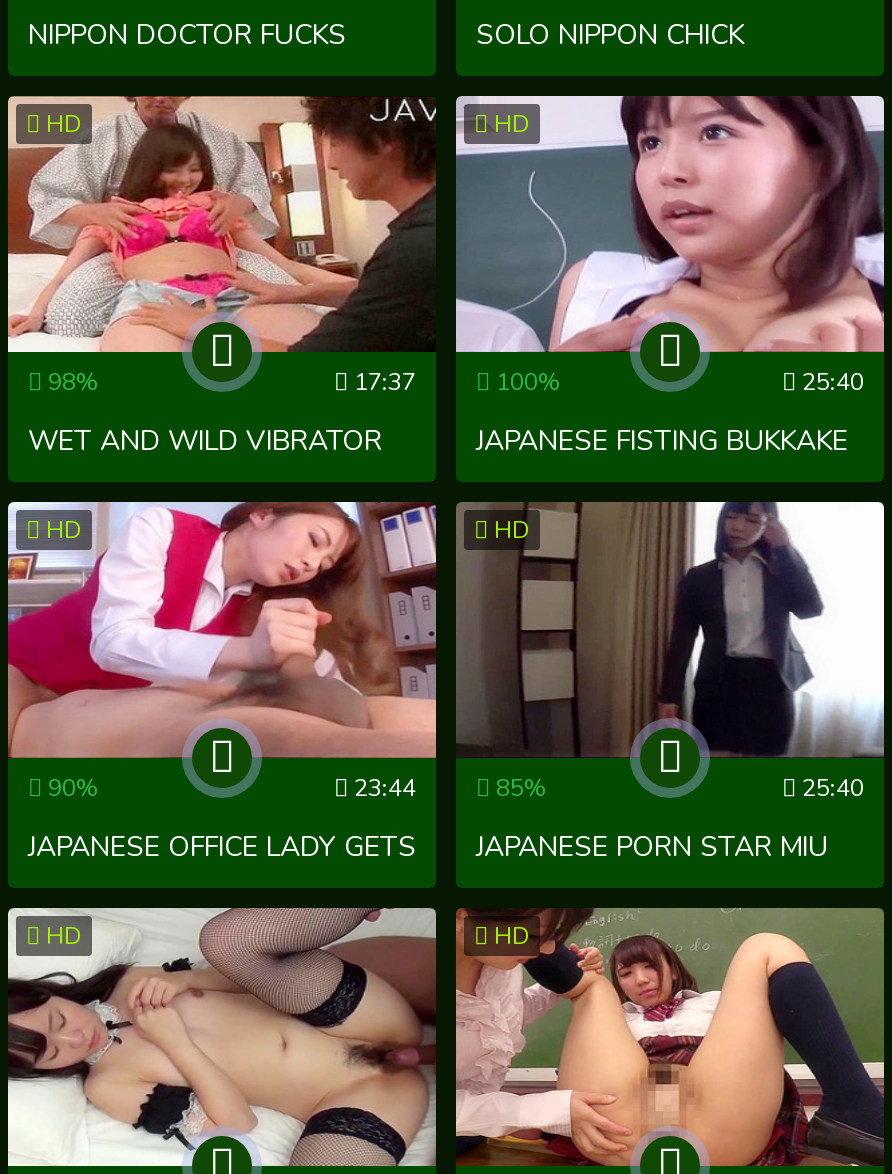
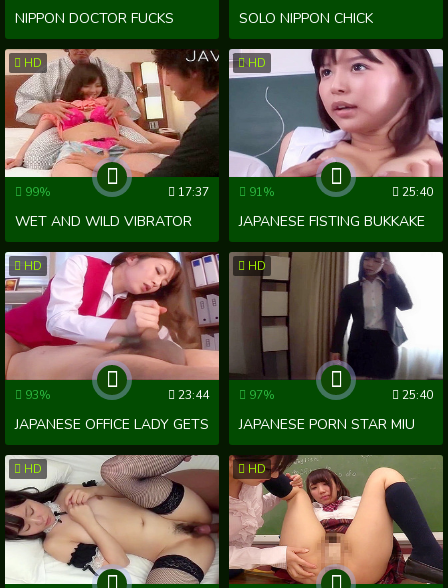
[48,366,100,398] 98% -> [25,184,51,200] 99%
[496,366,562,398] 100% -> [249,184,275,200] 91%
[48,773,100,805] 90% -> [25,387,51,403] 93%
[496,773,548,805] 85% -> [249,387,275,403] 97%

